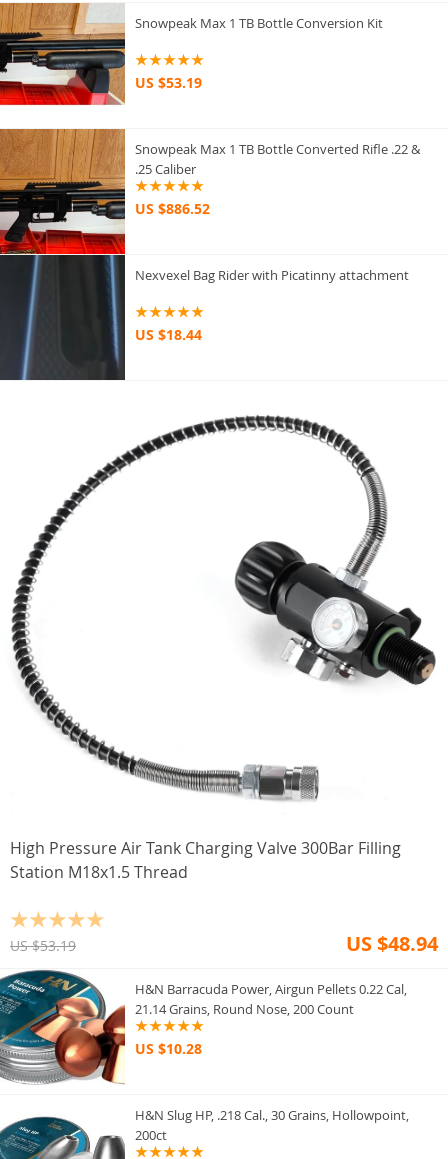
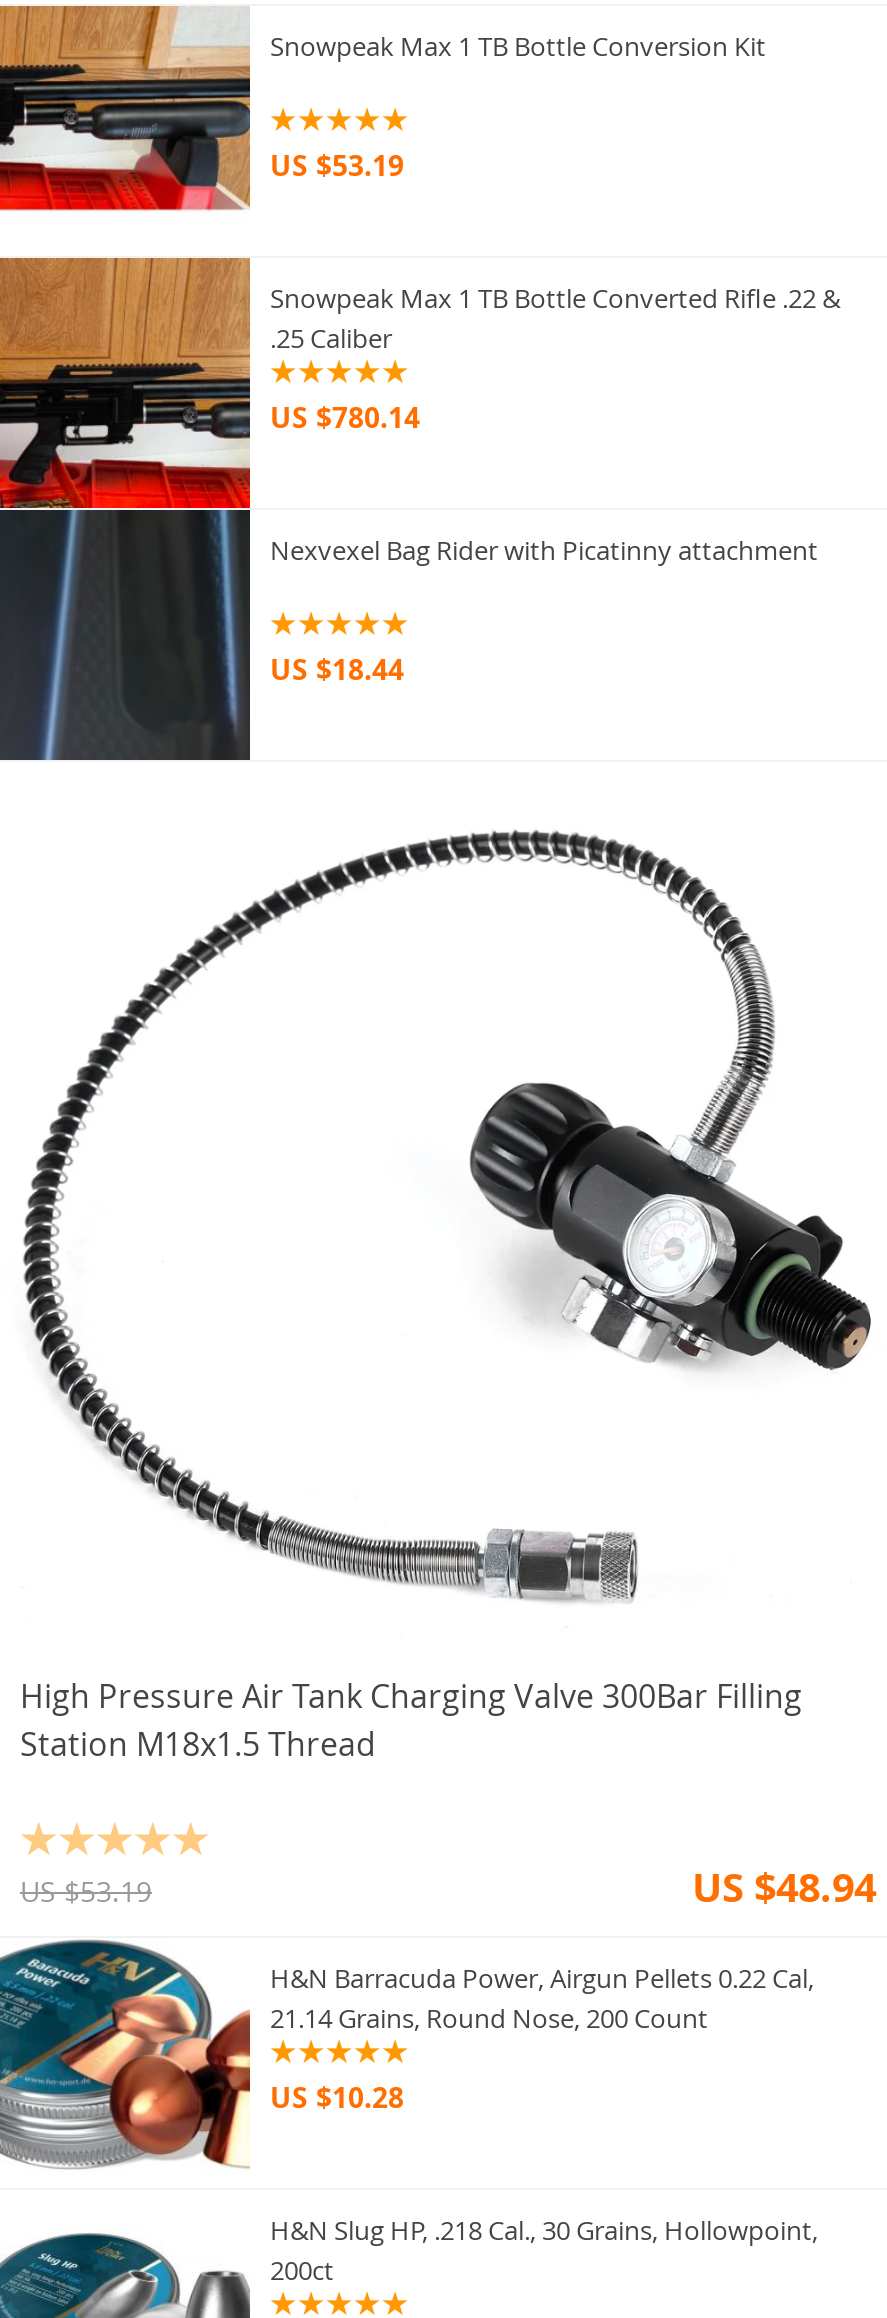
[135,199,210,218] US $886.52 -> [270,398,420,436] US $780.14

